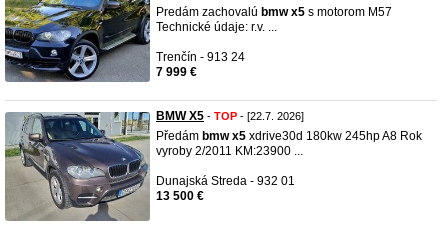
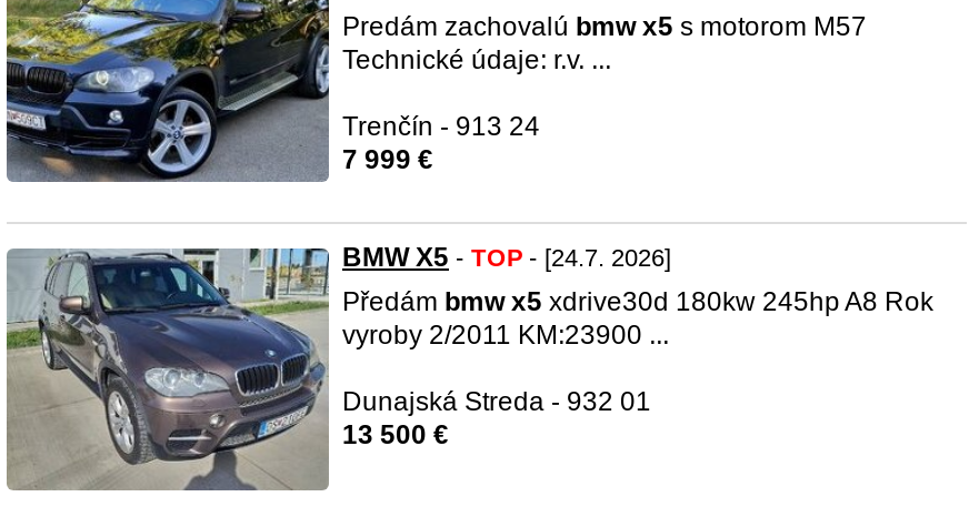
[156,109,304,123] BMW X5 - TOP - [22.7. 2026] -> [342,242,671,273] BMW X5 - TOP - [24.7. 2026]

